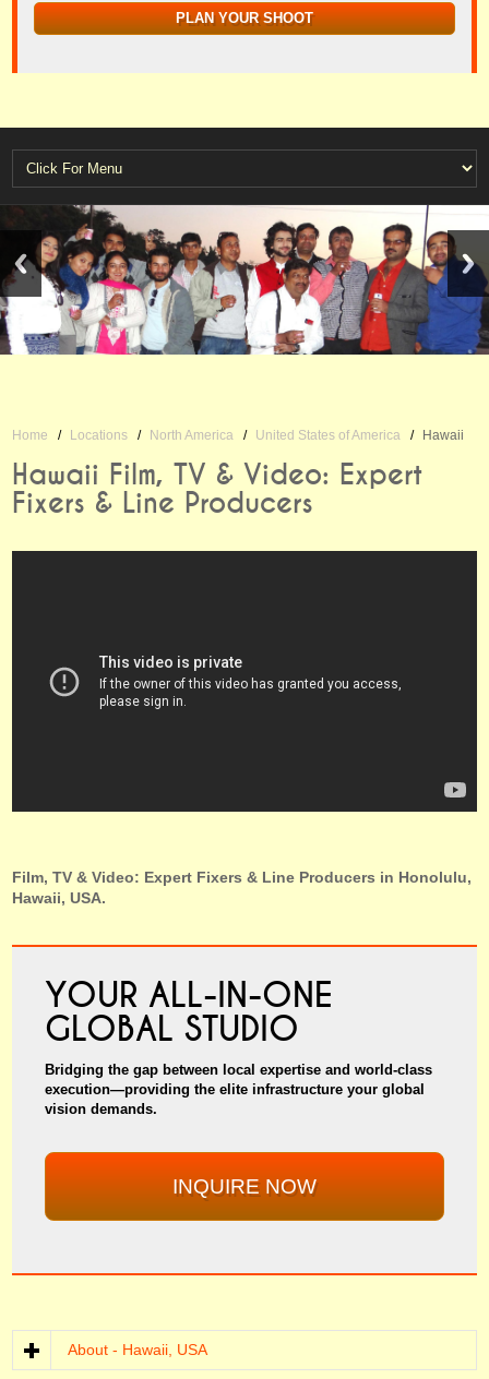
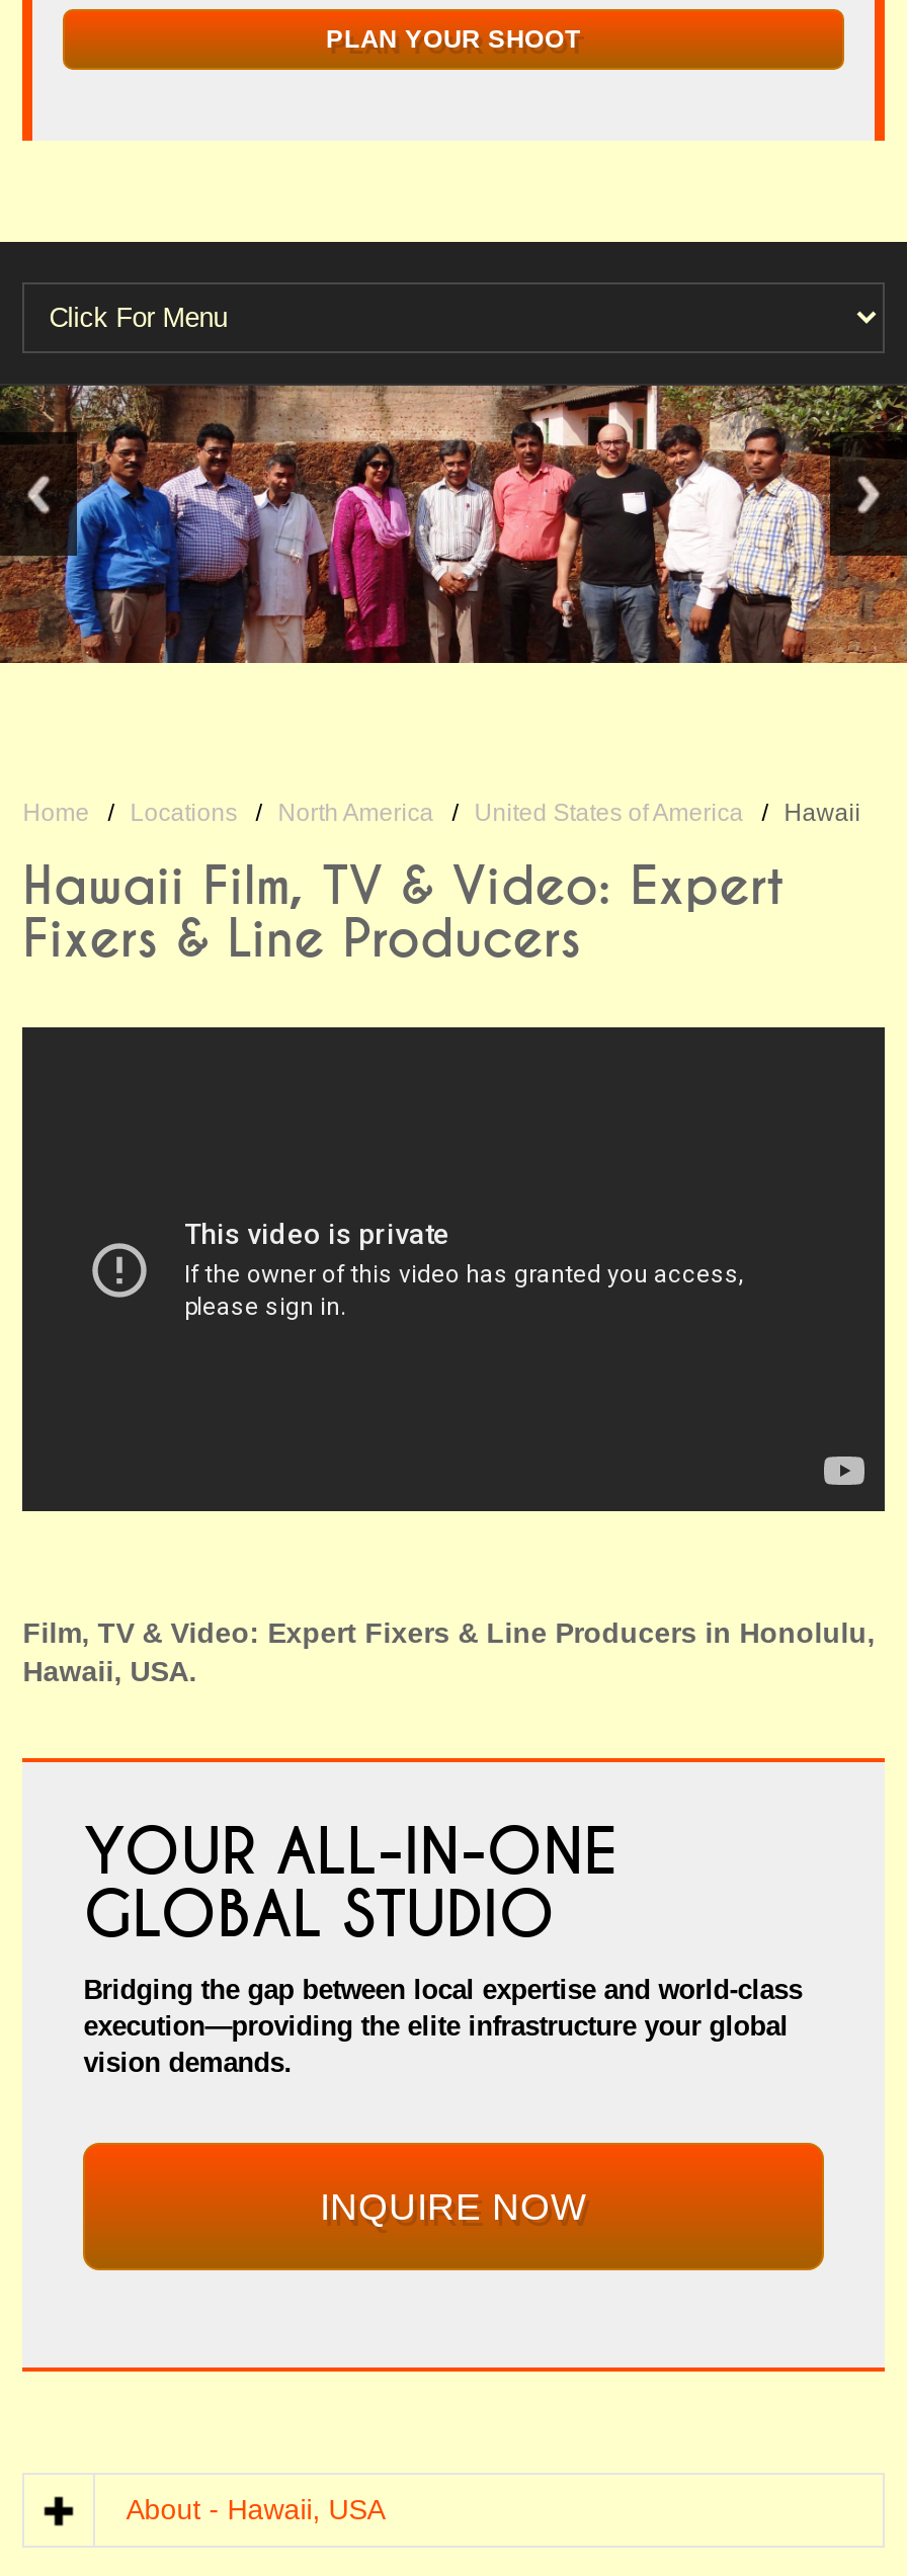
[3,204,486,356] [image] -> [6,384,901,665] [image]

